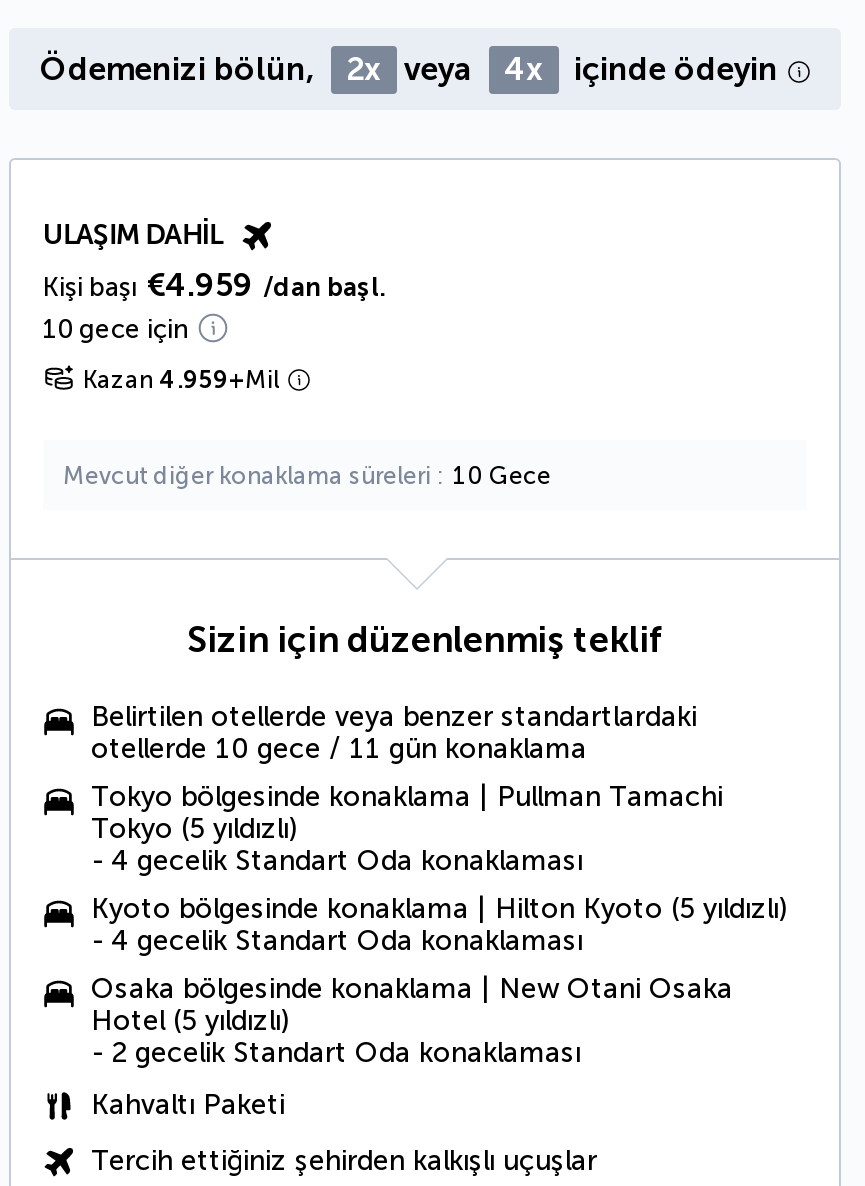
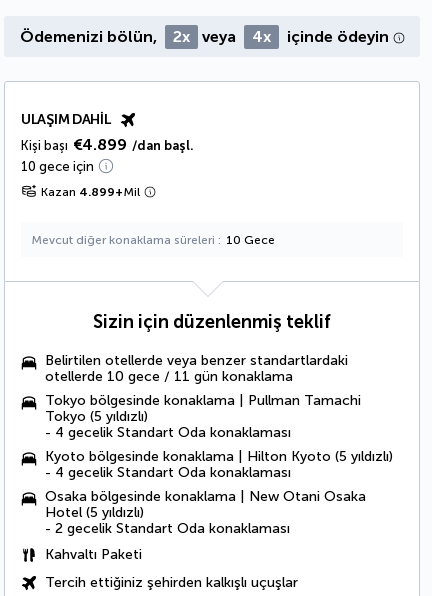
[43,265,387,303] Kişi başı €4.959 /dan başl. -> [21,135,194,154] Kişi başı €4.899 /dan başl.
[83,365,279,393] Kazan 4.959+Mil -> [41,185,140,199] Kazan 4.899+Mil

